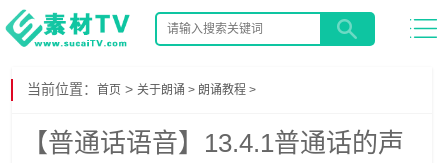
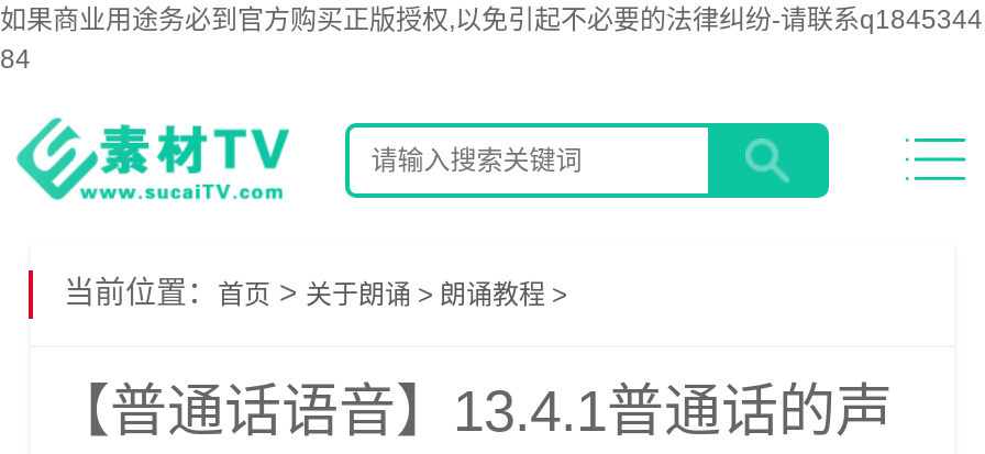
none -> [0,4,983,75] 如果商业用途务必到官方购买正版授权,以免引起不必要的法律纠纷-请联系q1845344 | 84

